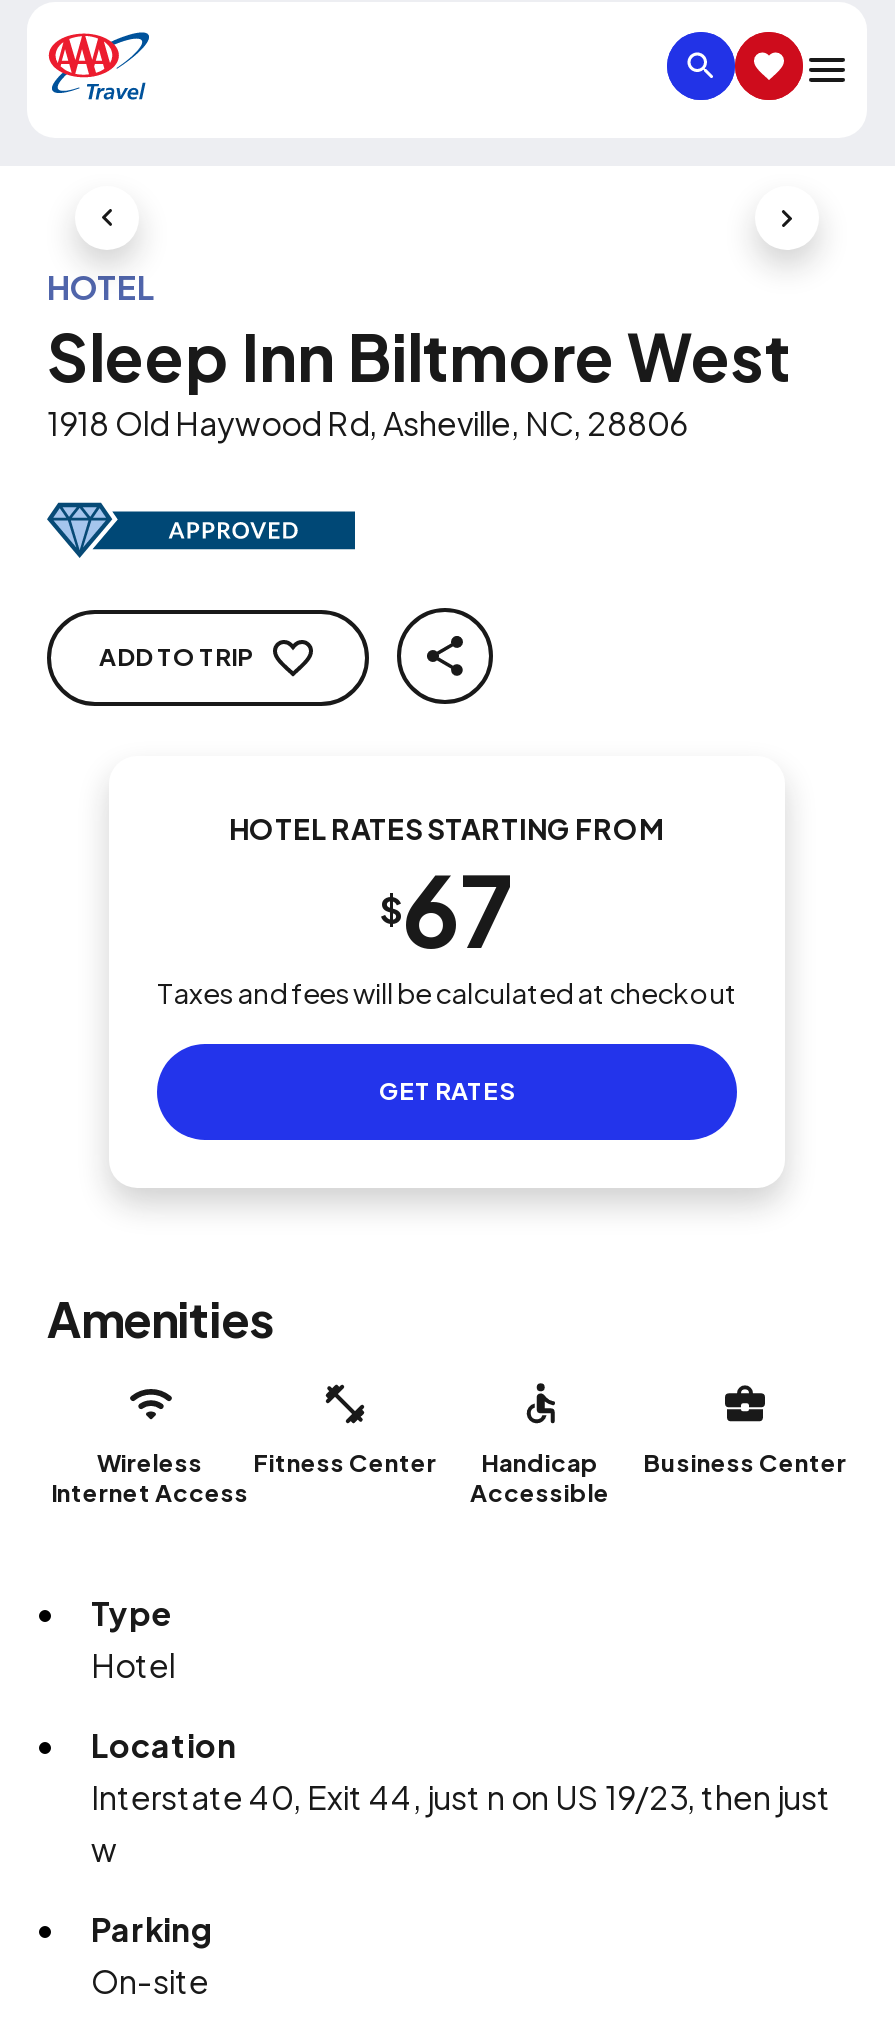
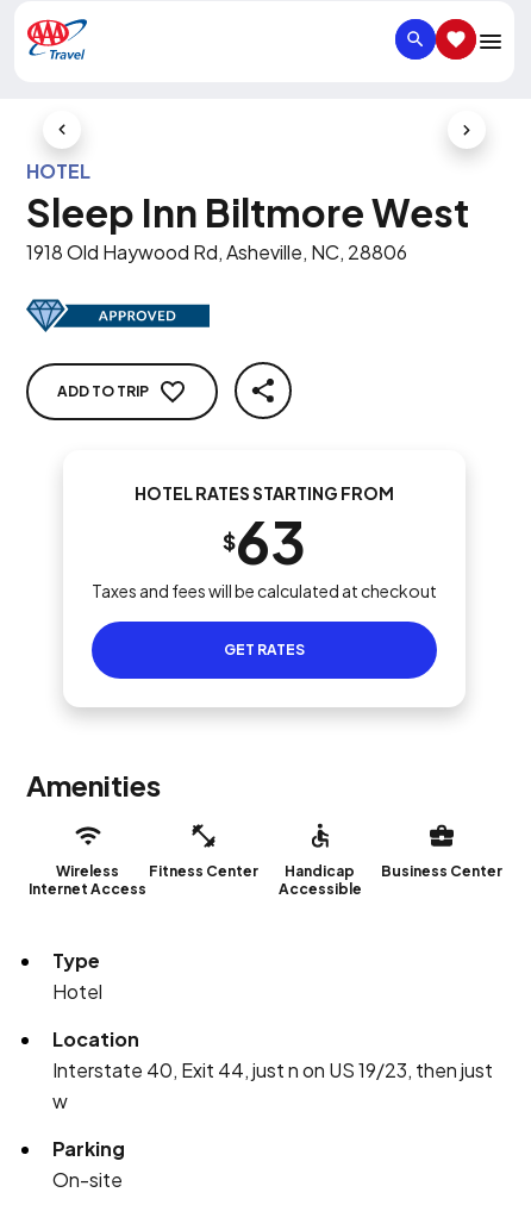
[380,848,514,970] $67 -> [223,505,306,577] $63

